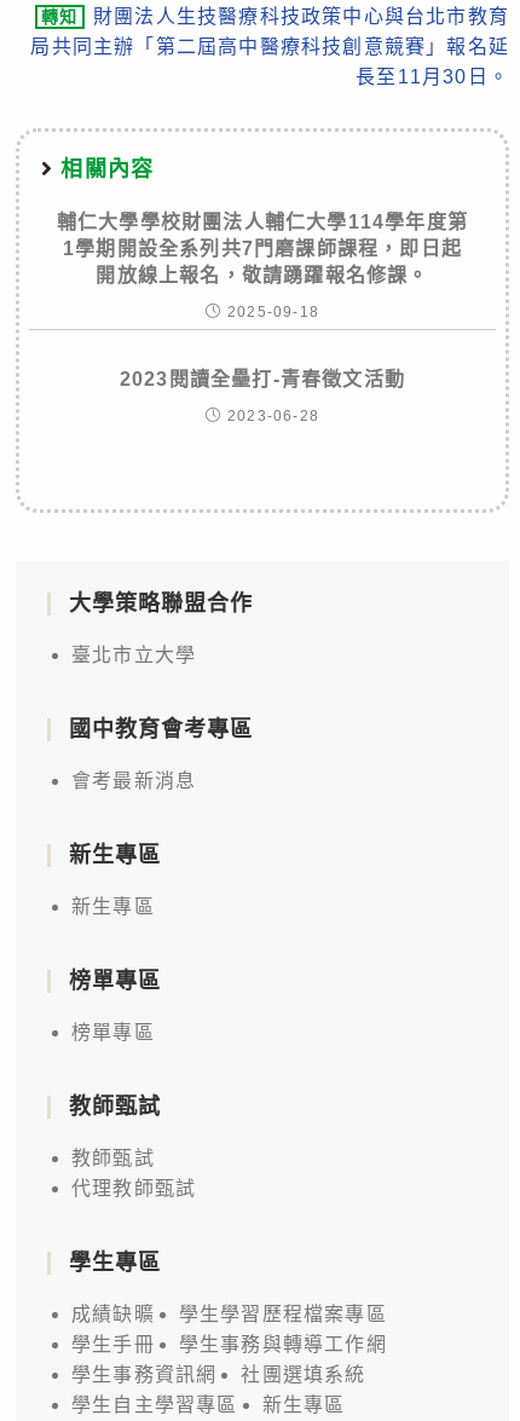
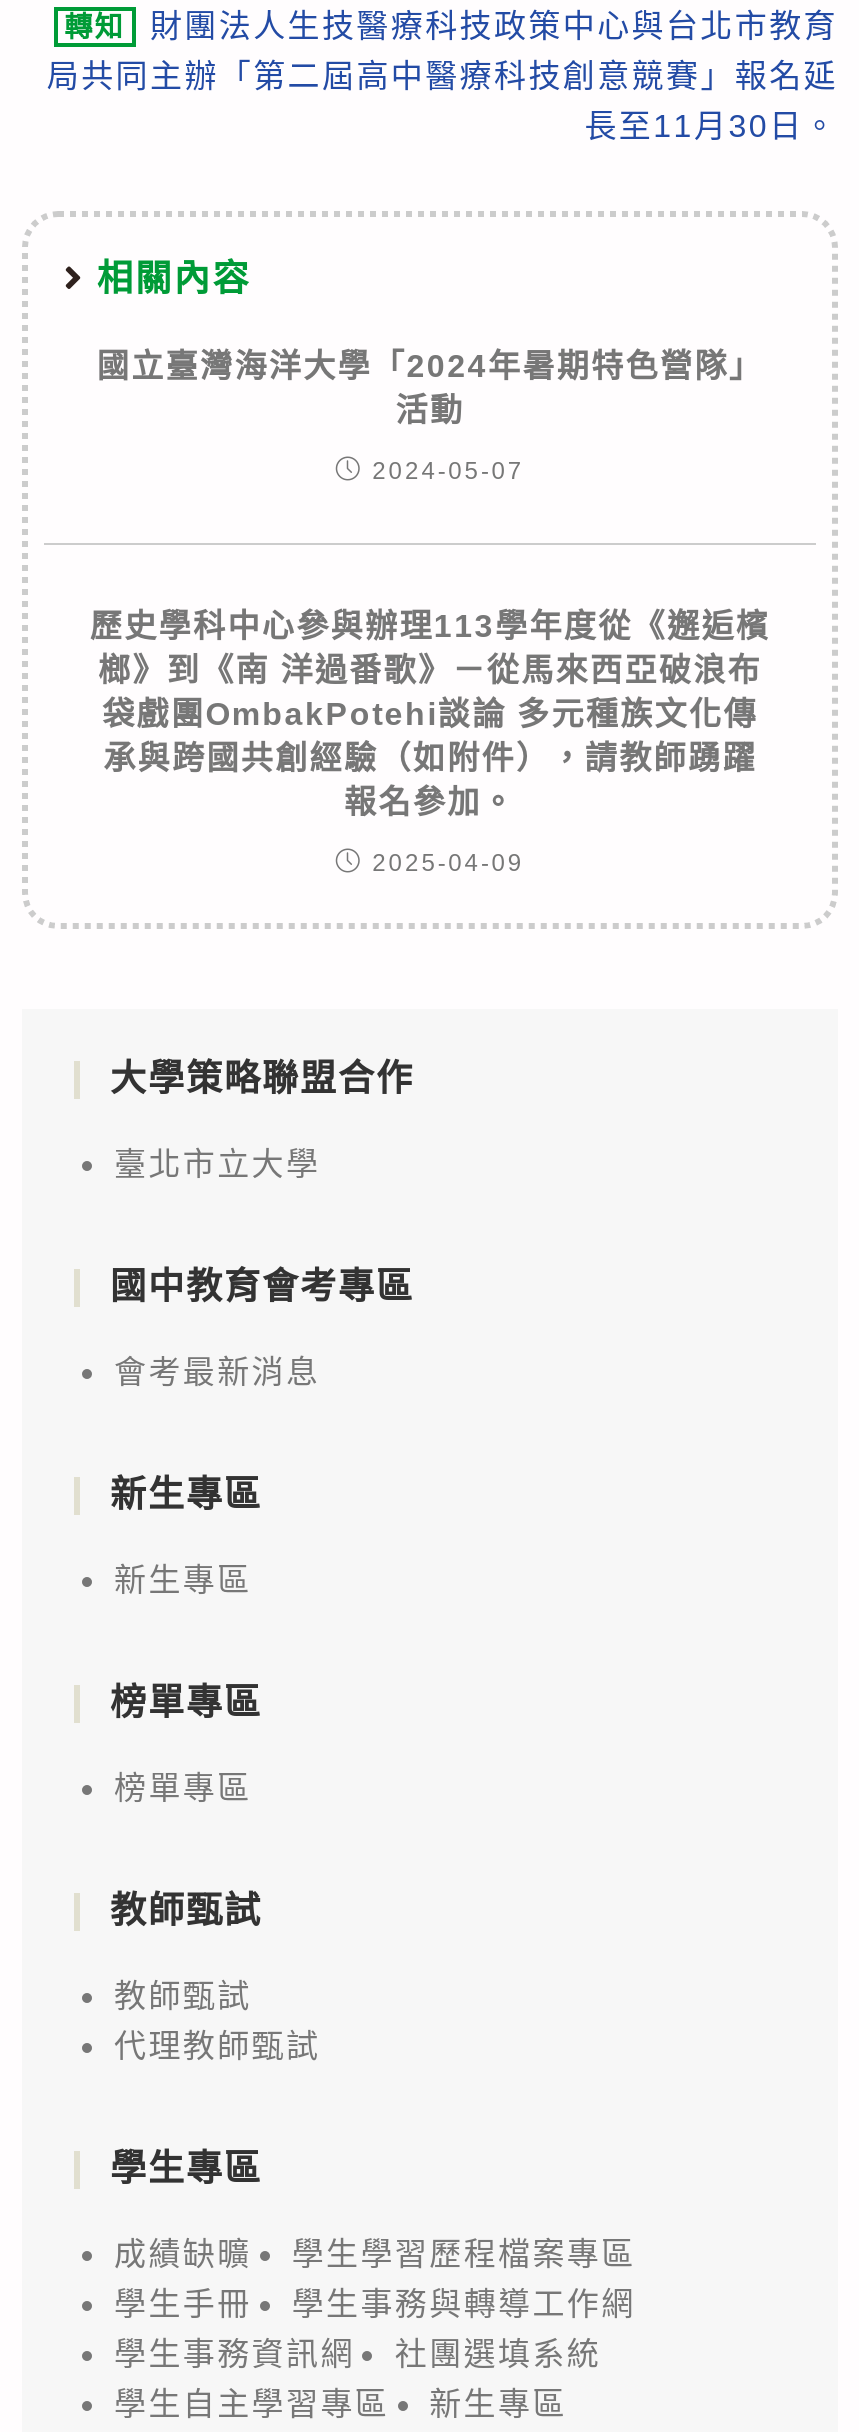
[57,211,468,285] 輔仁大學學校財團法人輔仁大學114學年度第 | 1學期開設全系列共7門磨課師課程，即日起 | 開放線上報名，敬請踴躍報名修課。 -> [97,349,763,427] 國立臺灣海洋大學「2024年暑期特色營隊」 | 活動
[227,303,319,320] 2025-09-18 -> [372,457,524,485] 2024-05-07
[120,368,405,389] 2023閱讀全壘打-青春徵文活動 -> [90,609,770,819] 歷史學科中心參與辦理113學年度從《邂逅檳 | 榔》到《南 洋過番歌》－從馬來西亞破浪布 | 袋戲團OmbakPotehi談論 多元種族文化傳 | 承與跨國共創經驗（如附件），請教師踴躍 | 報名參加。
[227,407,319,424] 2023-06-28 -> [372,849,524,877] 2025-04-09

